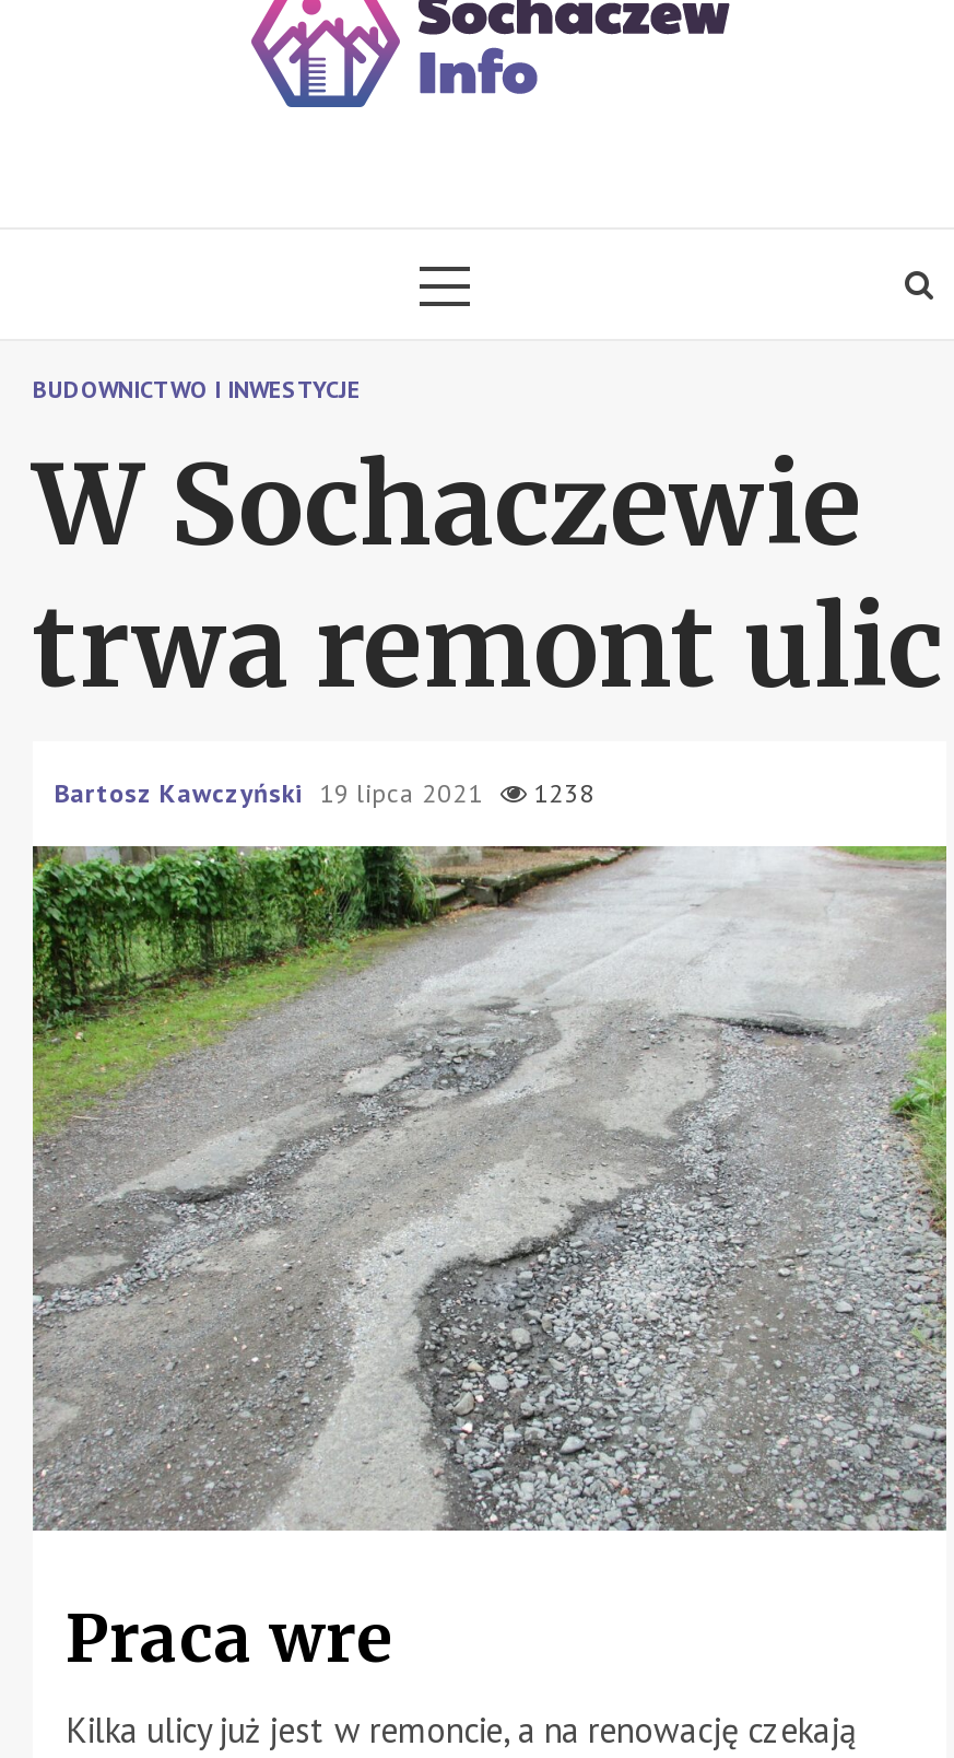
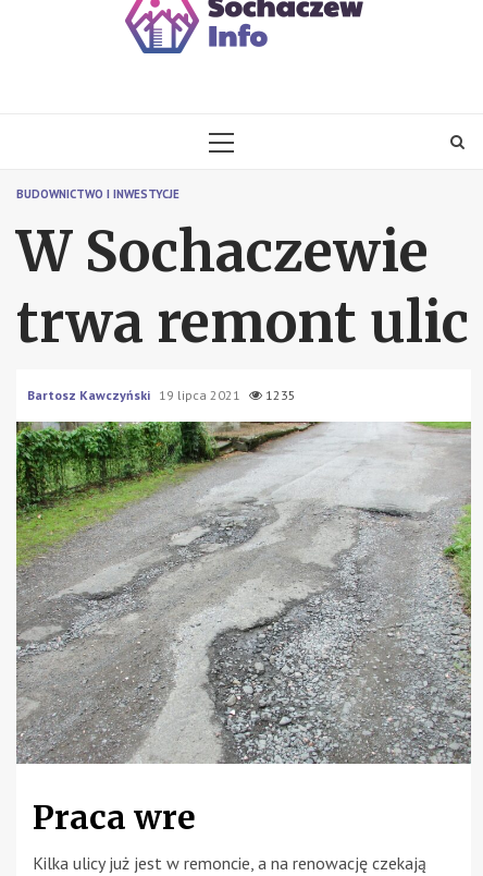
[55,776,594,809] Bartosz Kawczyński 19 lipca 2021 1238 -> [27,387,296,403] Bartosz Kawczyński 19 lipca 2021 1235

